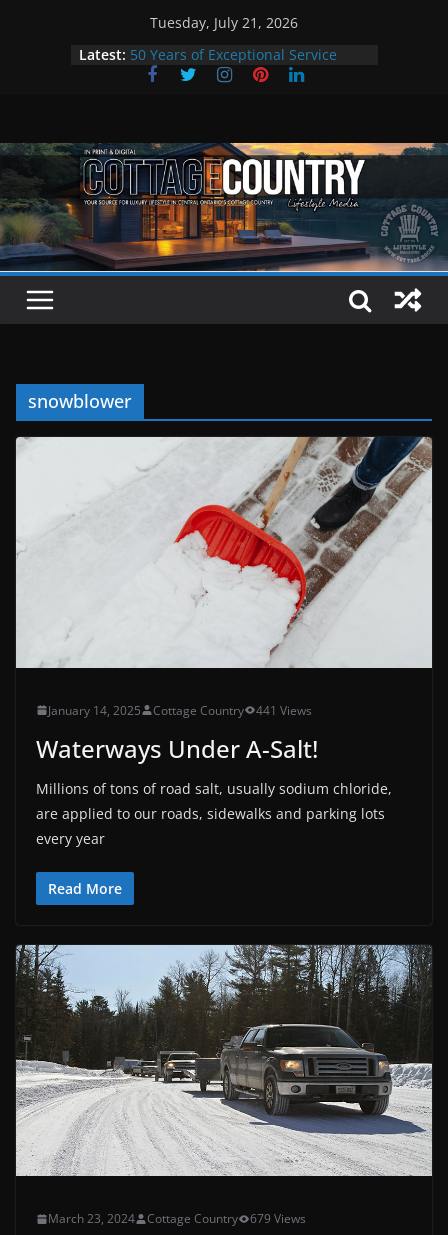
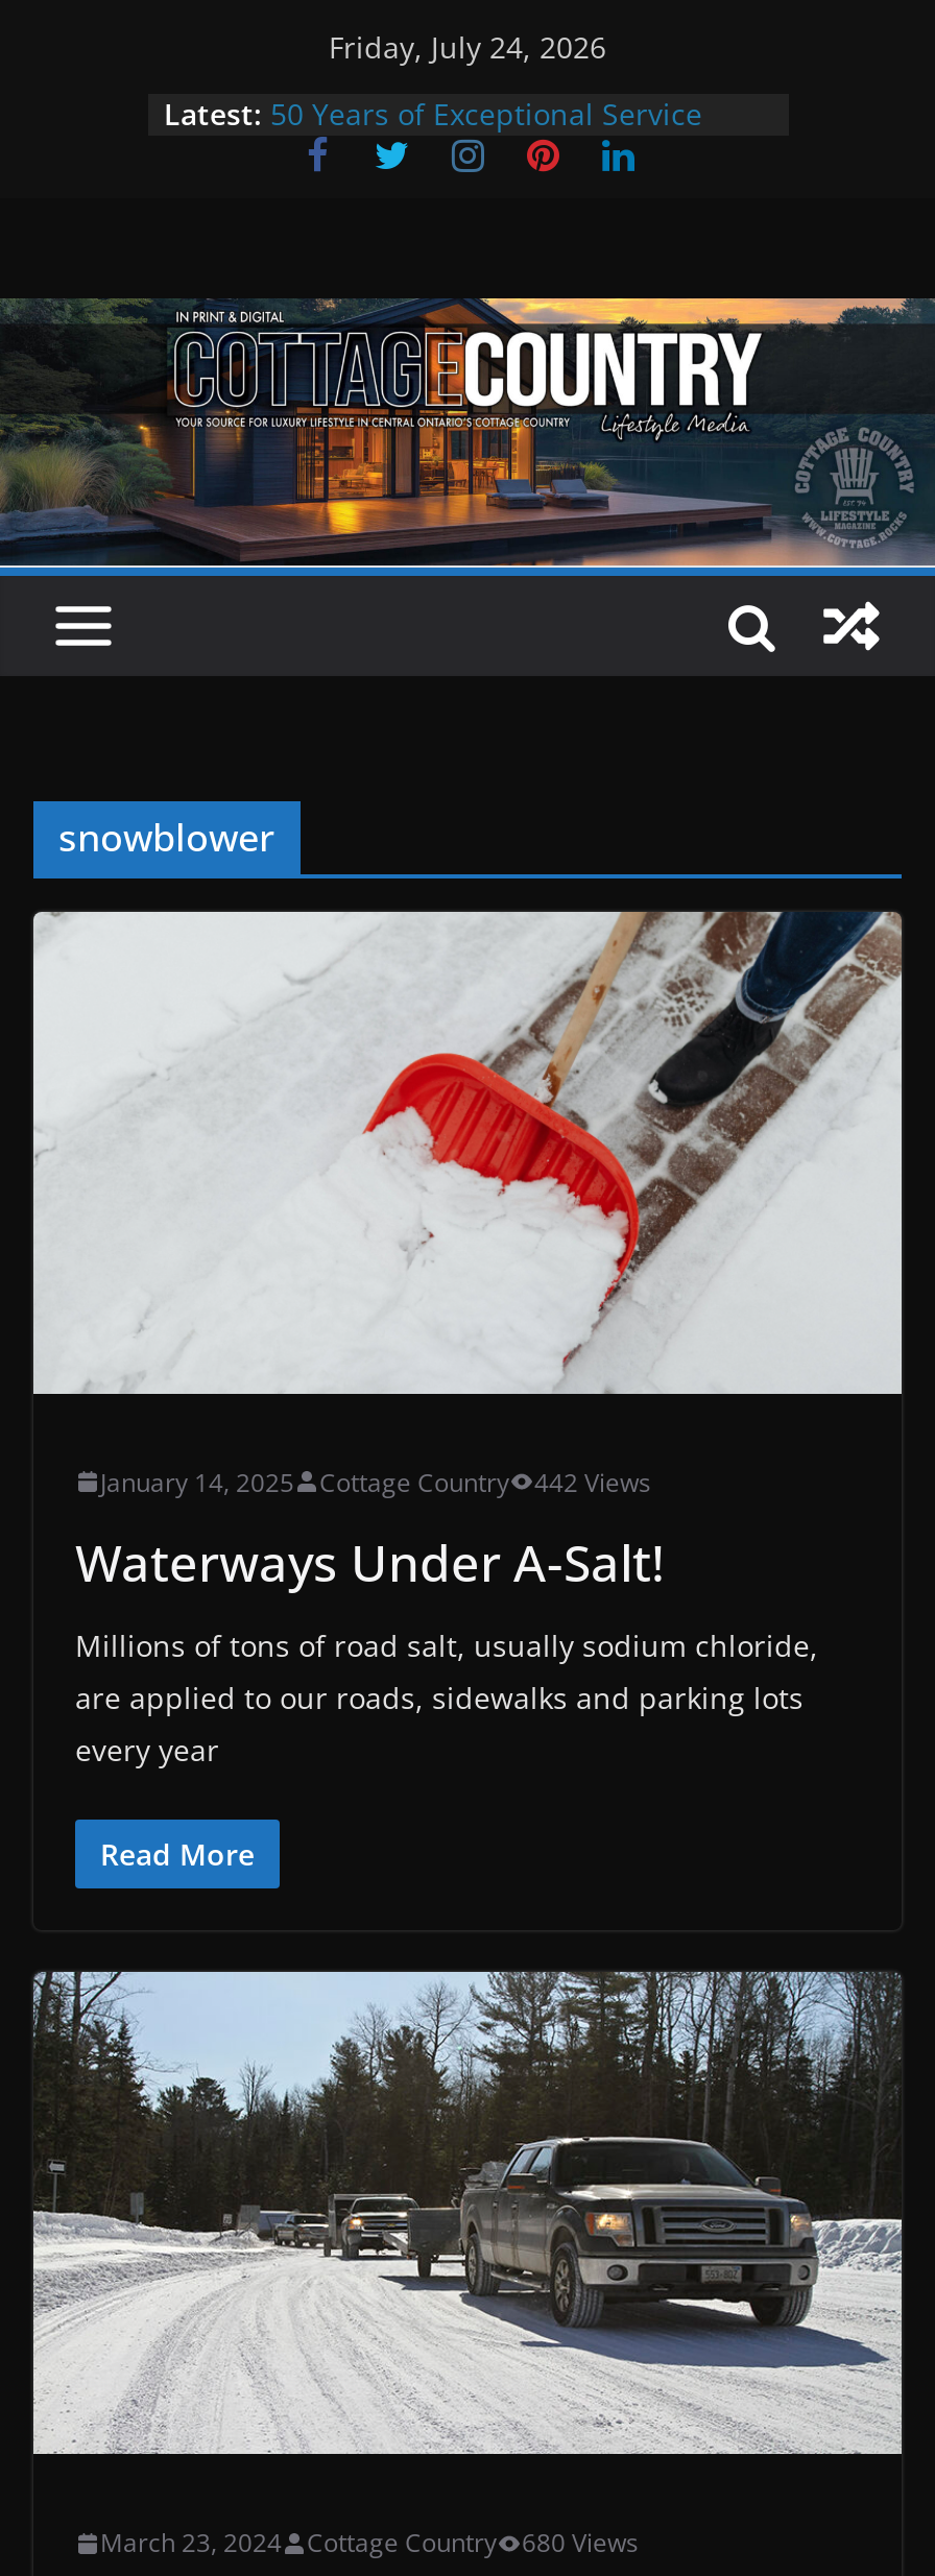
[150,13,298,32] Tuesday, July 21, 2026 -> [329,27,606,67] Friday, July 24, 2026
[48,702,312,719] January 14, 2025 Cottage Country 441 Views -> [100,1465,651,1500] January 14, 2025 Cottage Country 442 Views
[48,1210,306,1227] March 23, 2024 Cottage Country 679 Views -> [100,2526,639,2561] March 23, 2024 Cottage Country 680 Views

